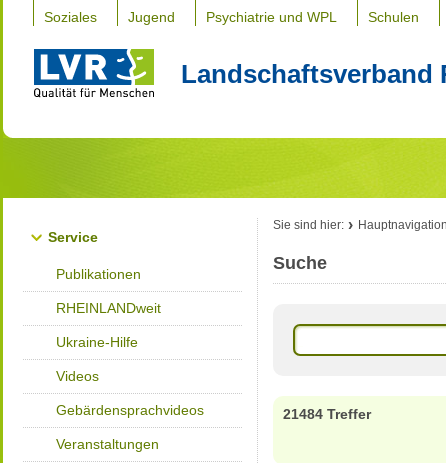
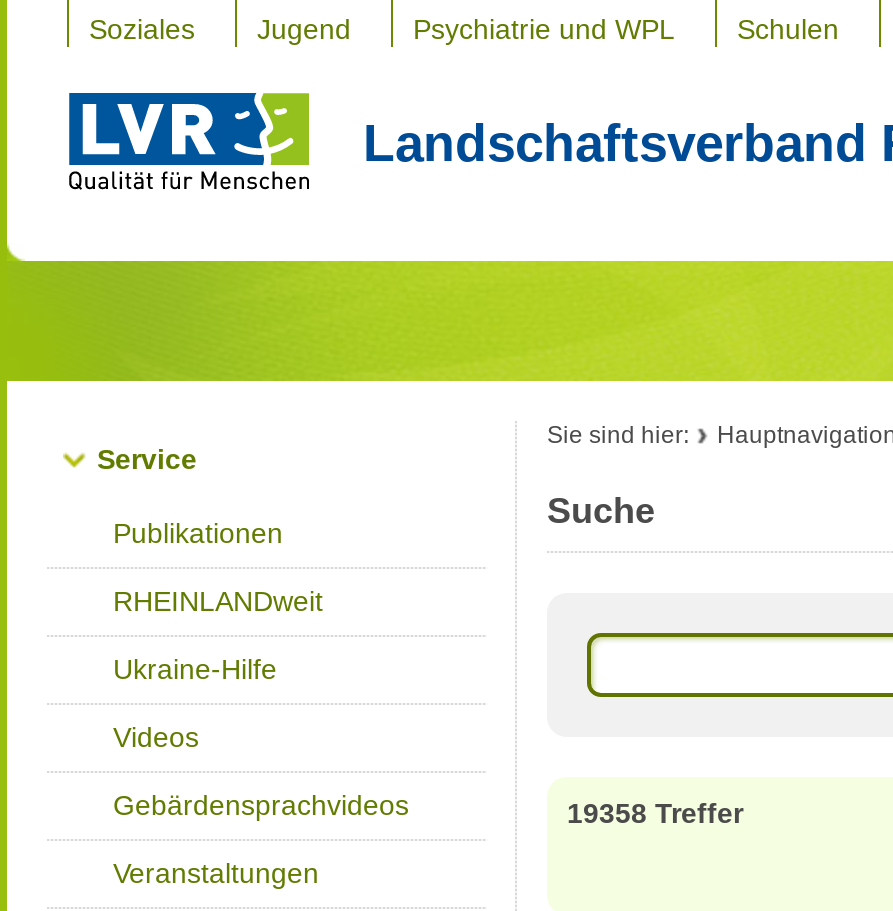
[283,406,371,422] 21484 Treffer -> [567,797,743,829] 19358 Treffer

